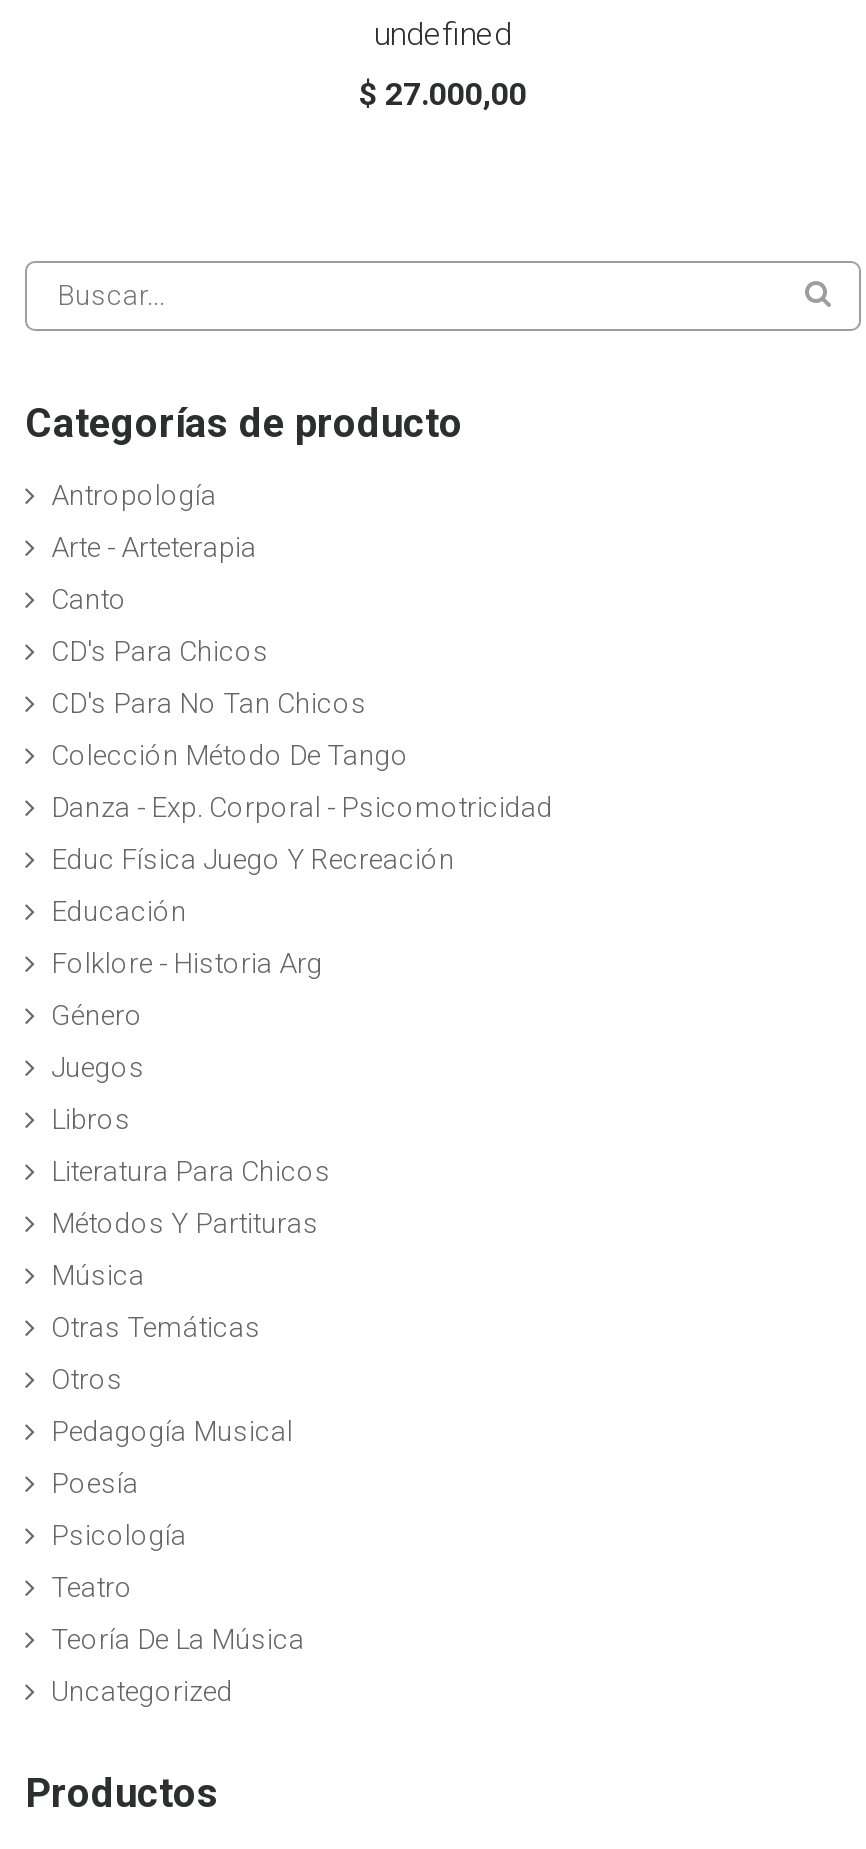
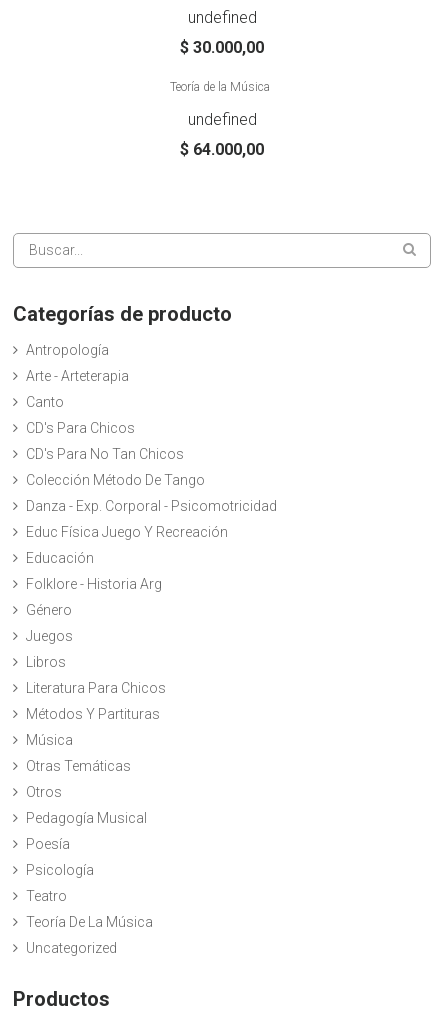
[359,75,527,113] $27.000,00 -> [170,38,270,159] $30.000,00 | Teoría de la Música | undefined | $64.000,00

